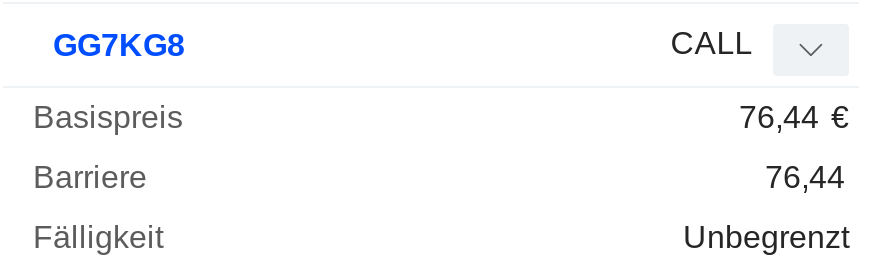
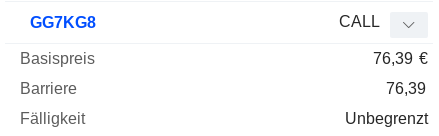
[739,100,849,134] 76,44 € -> [373,50,428,67] 76,39 €
[765,160,845,194] 76,44 -> [386,80,426,97] 76,39

